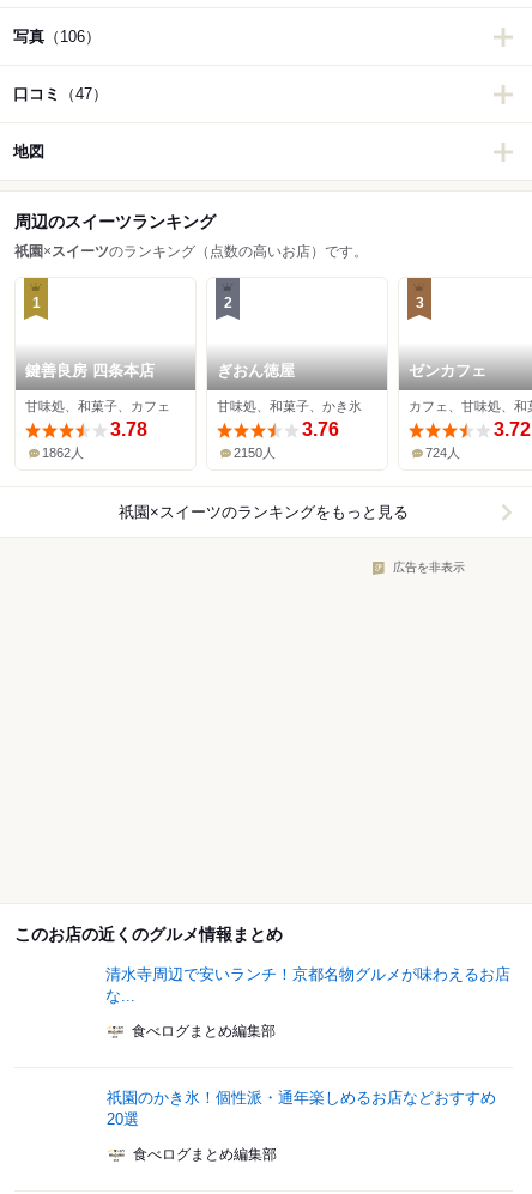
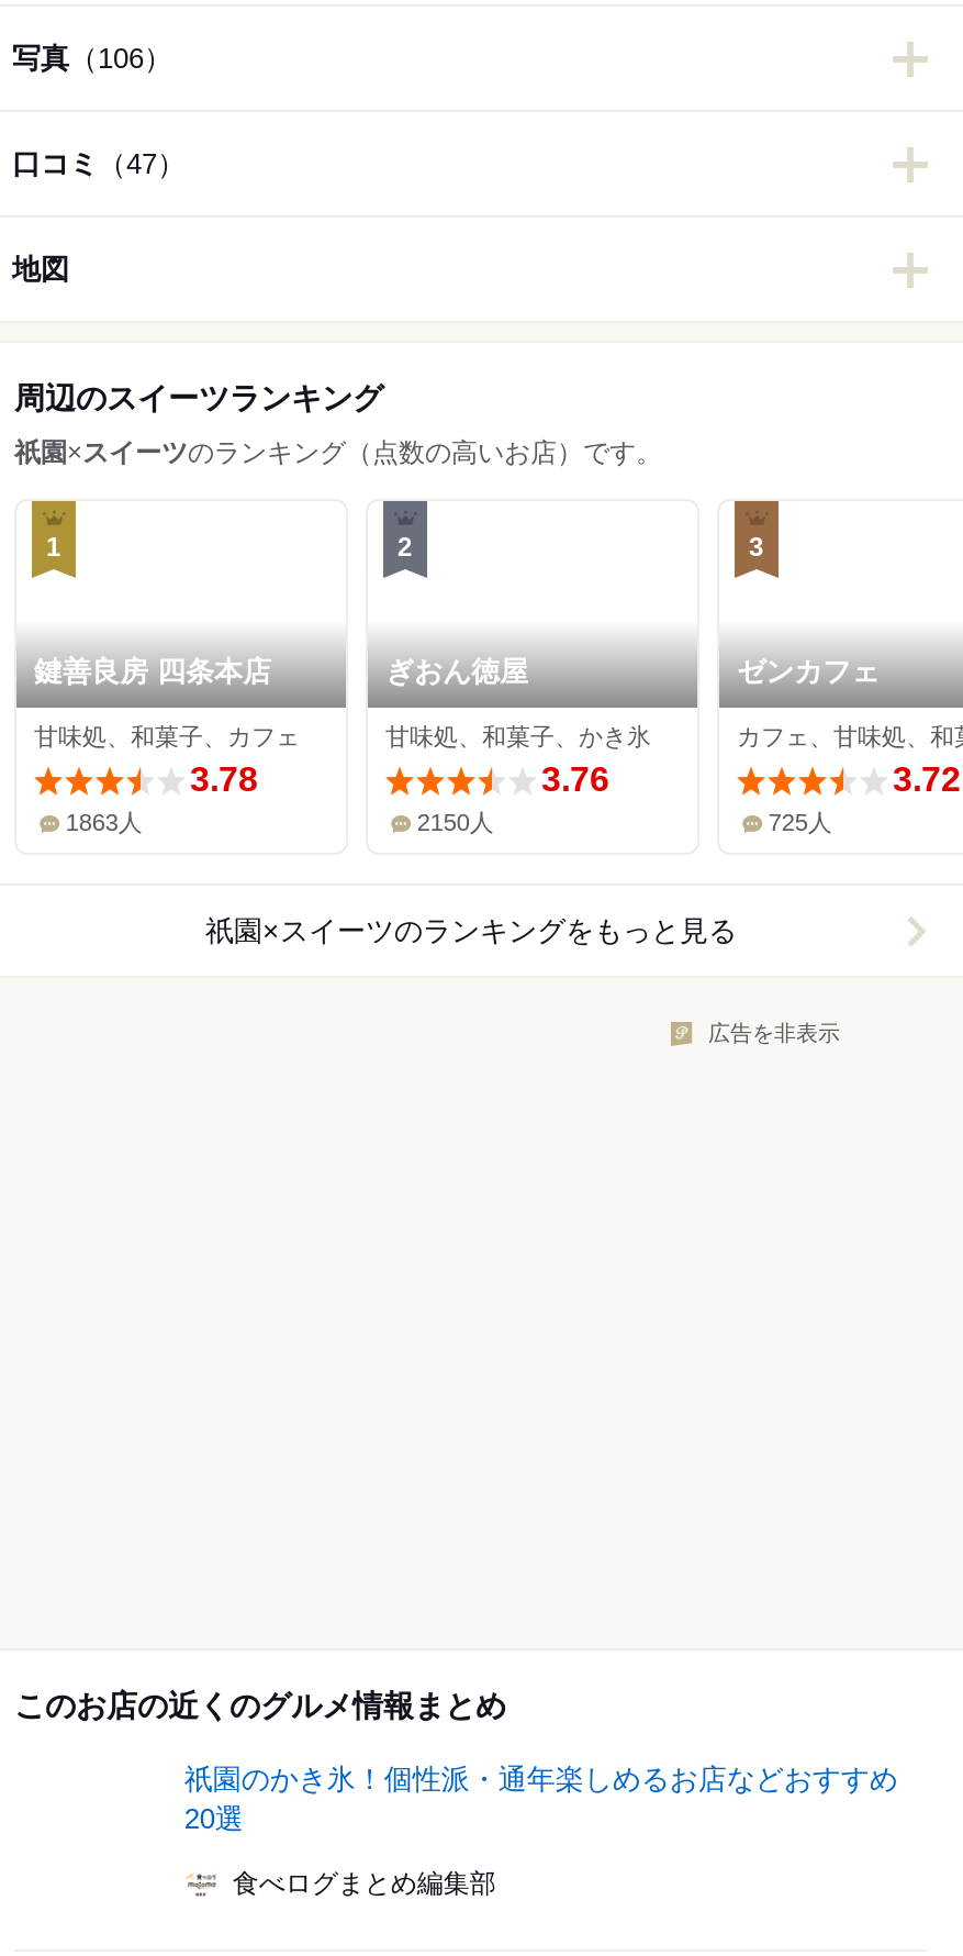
[42,446,84,460] 1862人 -> [66,809,143,836] 1863人
[426,446,461,460] 724人 -> [768,809,832,836] 725人
[105,966,510,1040] 清水寺周辺で安いランチ！京都名物グルメが味わえるお店 | な... | 食べログまとめ編集部 -> none

